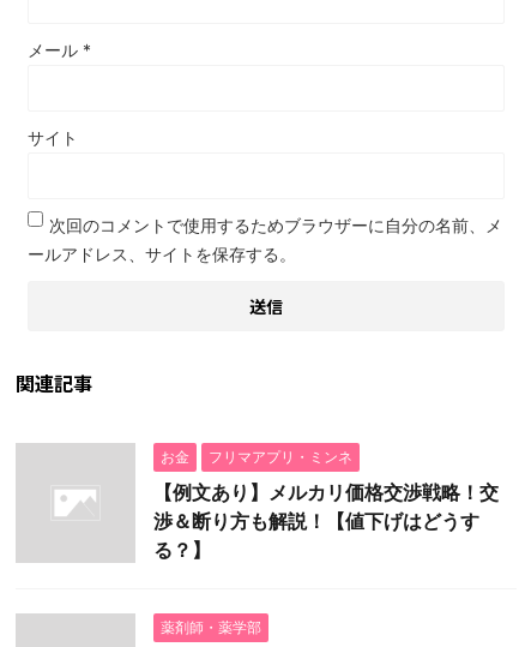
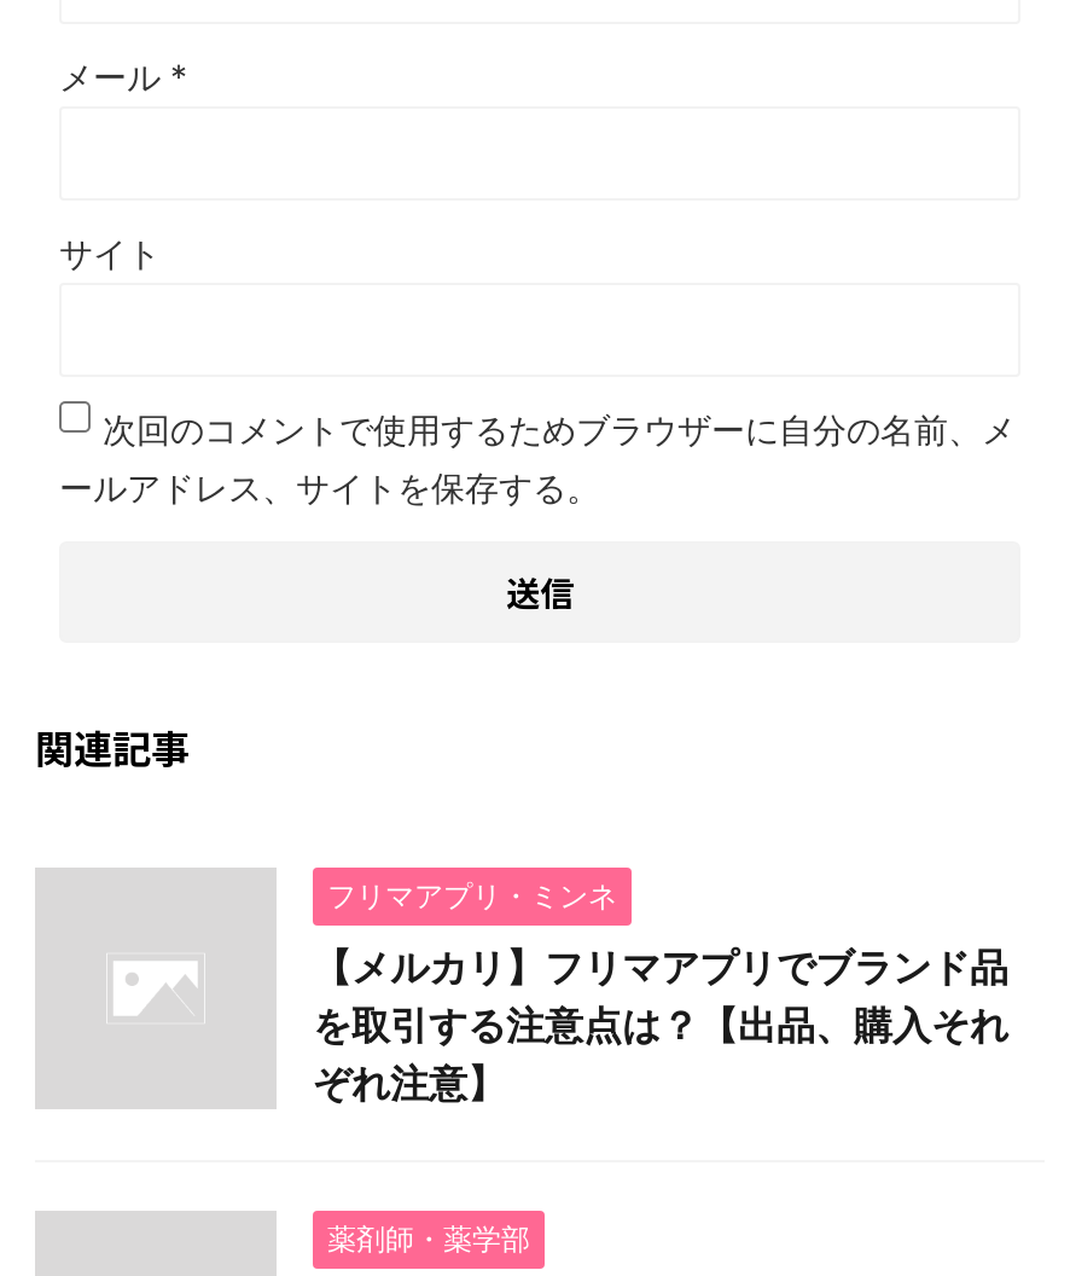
[161,448,189,466] お金 -> none
[153,480,499,562] 【例文あり】メルカリ価格交渉戦略！交 | 渉＆断り方も解説！【値下げはどうす | る？】 -> [313,944,1008,1108] 【メルカリ】フリマアプリでブランド品 | を取引する注意点は？【出品、購入それ | ぞれ注意】

